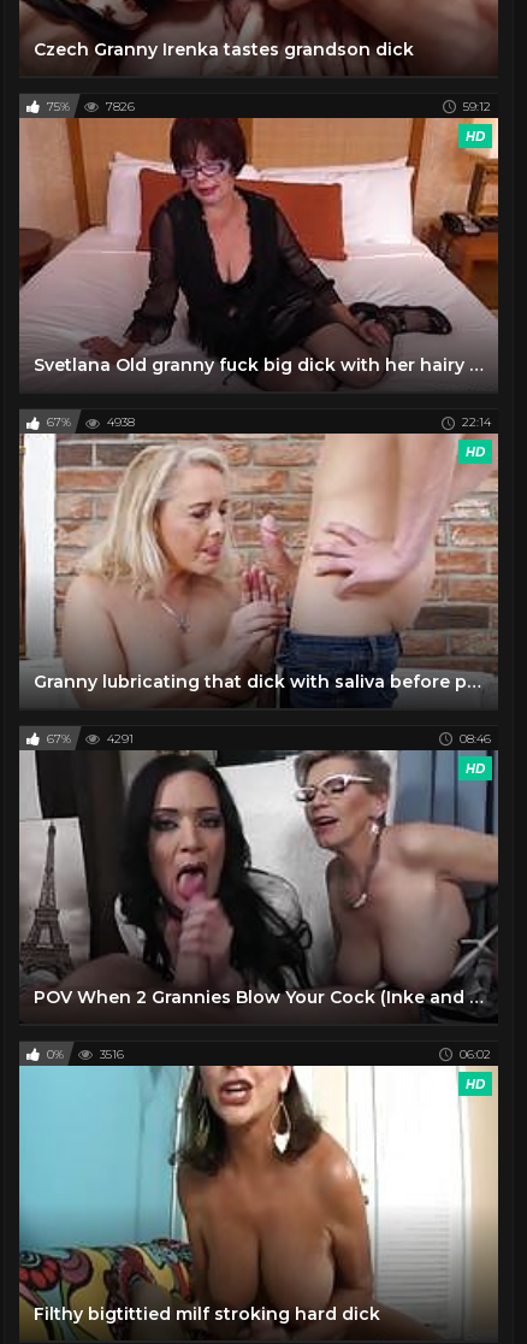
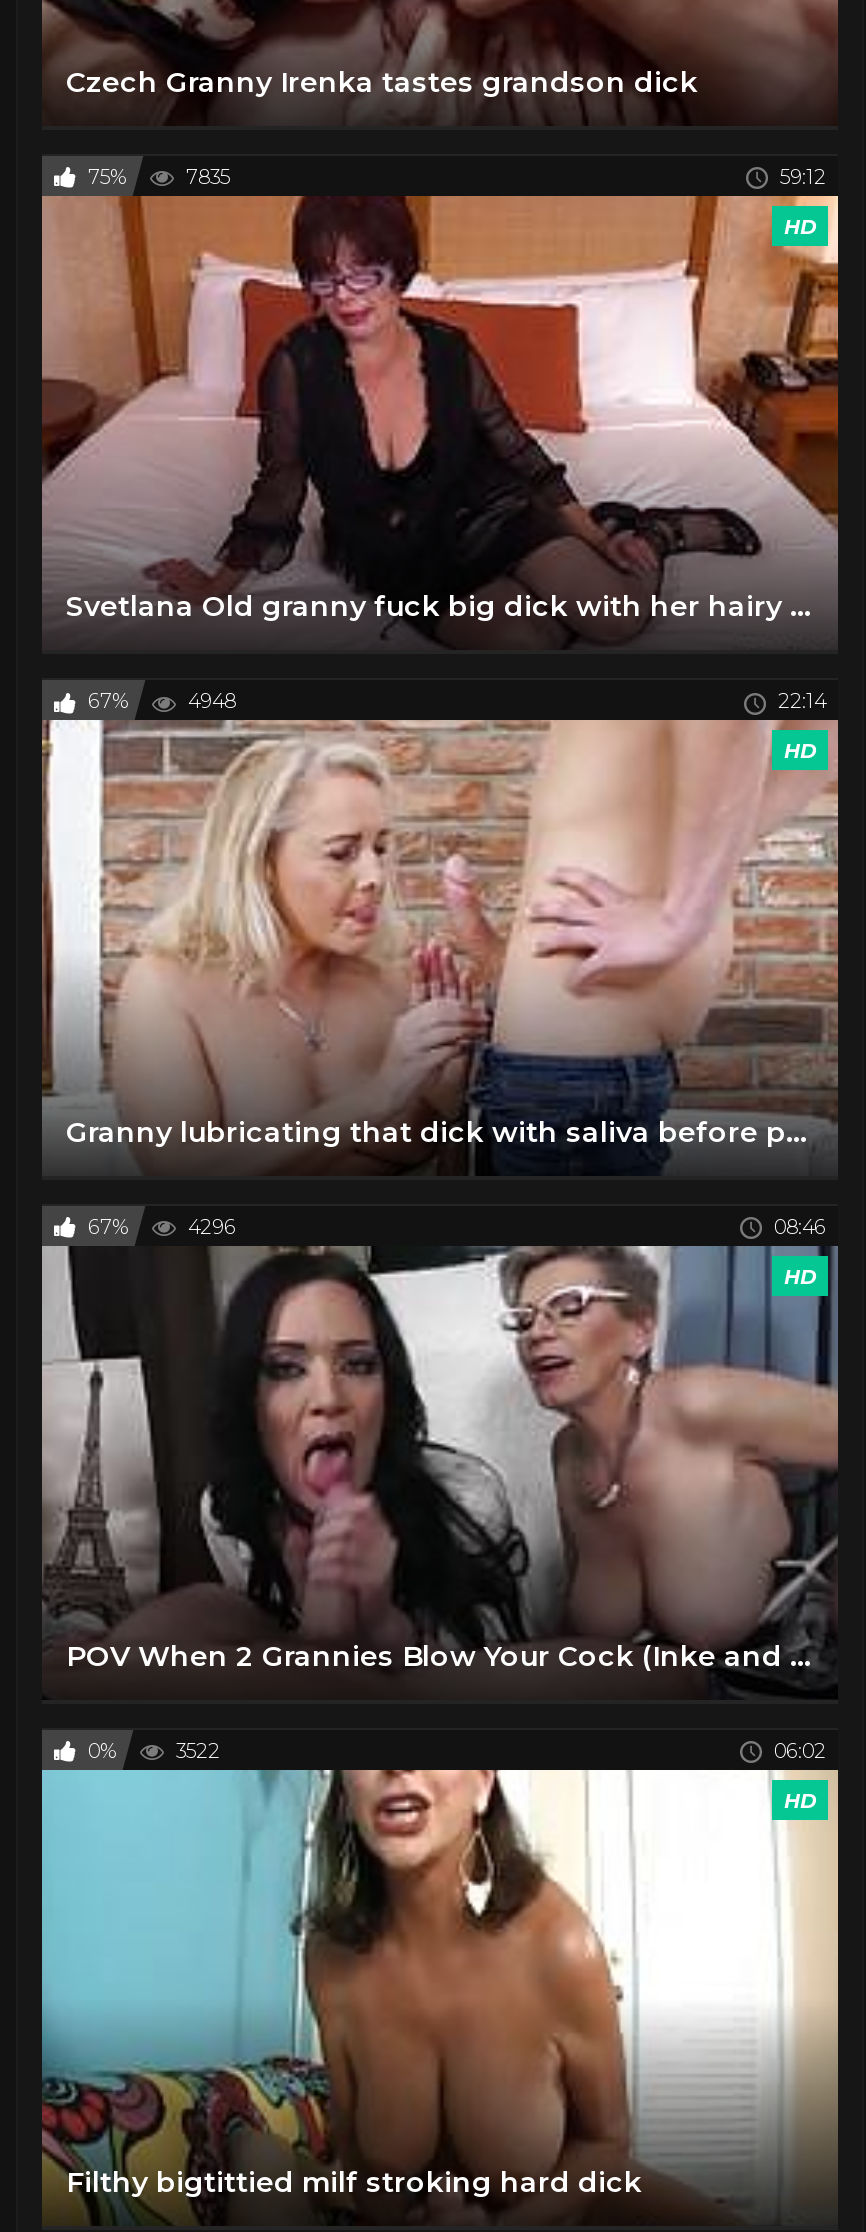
[106,99,135,114] 7826 -> [186,164,230,190] 7835
[107,415,135,430] 4938 -> [188,689,236,715] 4948
[107,731,134,746] 4291 -> [188,1213,236,1239] 4296
[100,1047,124,1062] 3516 -> [176,1738,220,1764] 3522

